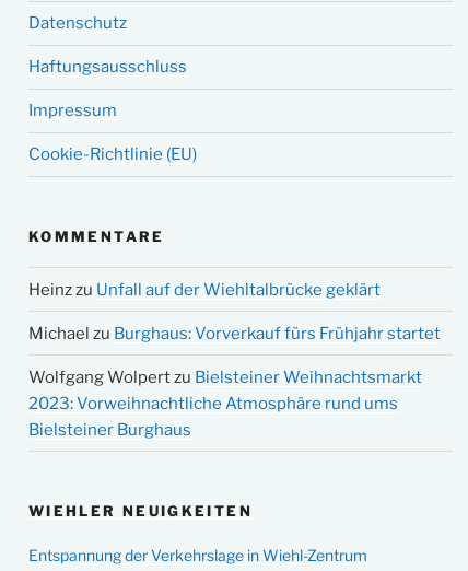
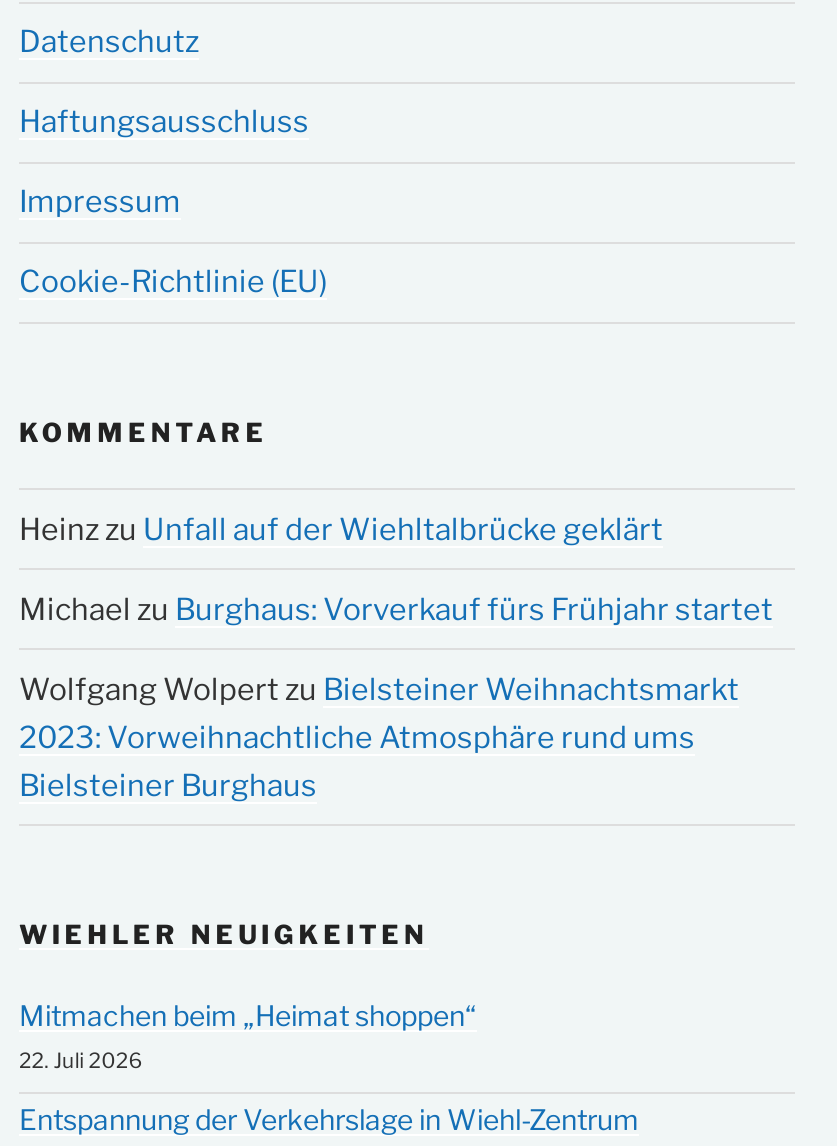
none -> [19,997,477,1074] Mitmachen beim „Heimat shoppen“ | 22. Juli 2026

